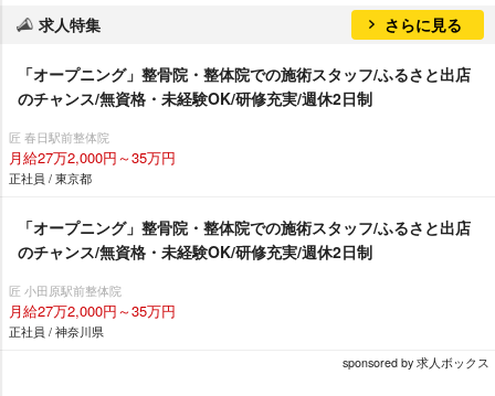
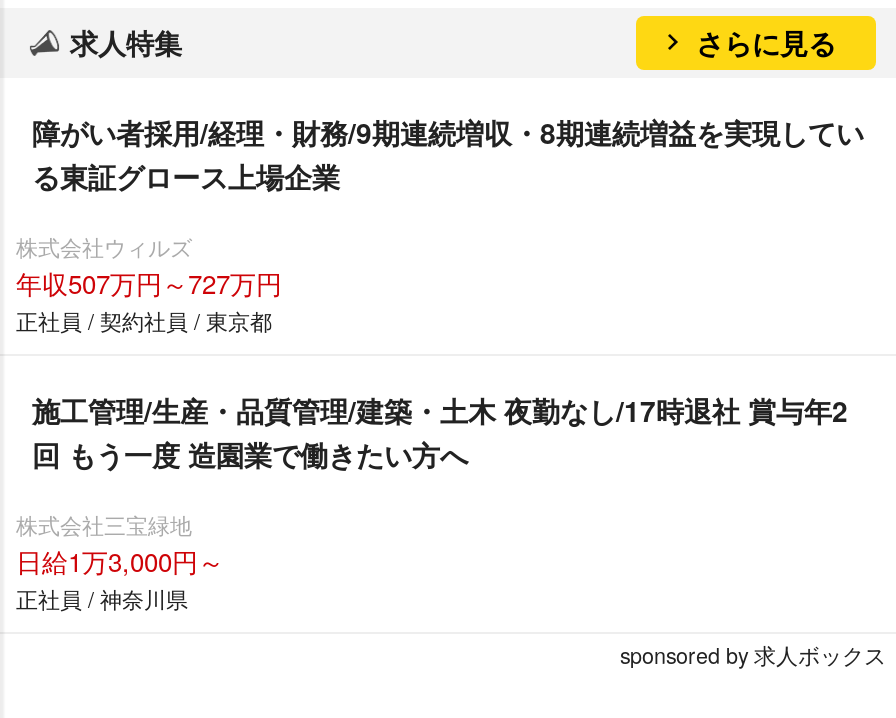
[18,63,471,109] 「オープニング」整骨院・整体院での施術スタッフ/ふるさと出店 | のチャンス/無資格・未経験OK/研修充実/週休2日制 -> [32,112,864,196] 障がい者採用/経理・財務/9期連続増収・8期連続増益を実現してい | る東証グロース上場企業
[9,129,176,186] 匠 春日駅前整体院 | 月給27万2,000円～35万円 | 正社員 / 東京都 -> [16,232,282,336] 株式会社ウィルズ | 年収507万円～727万円 | 正社員 / 契約社員 / 東京都
[18,216,471,263] 「オープニング」整骨院・整体院での施術スタッフ/ふるさと出店 | のチャンス/無資格・未経験OK/研修充実/週休2日制 -> [32,390,848,474] 施工管理/生産・品質管理/建築・土木 夜勤なし/17時退社 賞与年2 | 回 もう一度 造園業で働きたい方へ
[9,282,176,321] 匠 小田原駅前整体院 | 月給27万2,000円～35万円 -> [16,510,224,580] 株式会社三宝緑地 | 日給1万3,000円～

